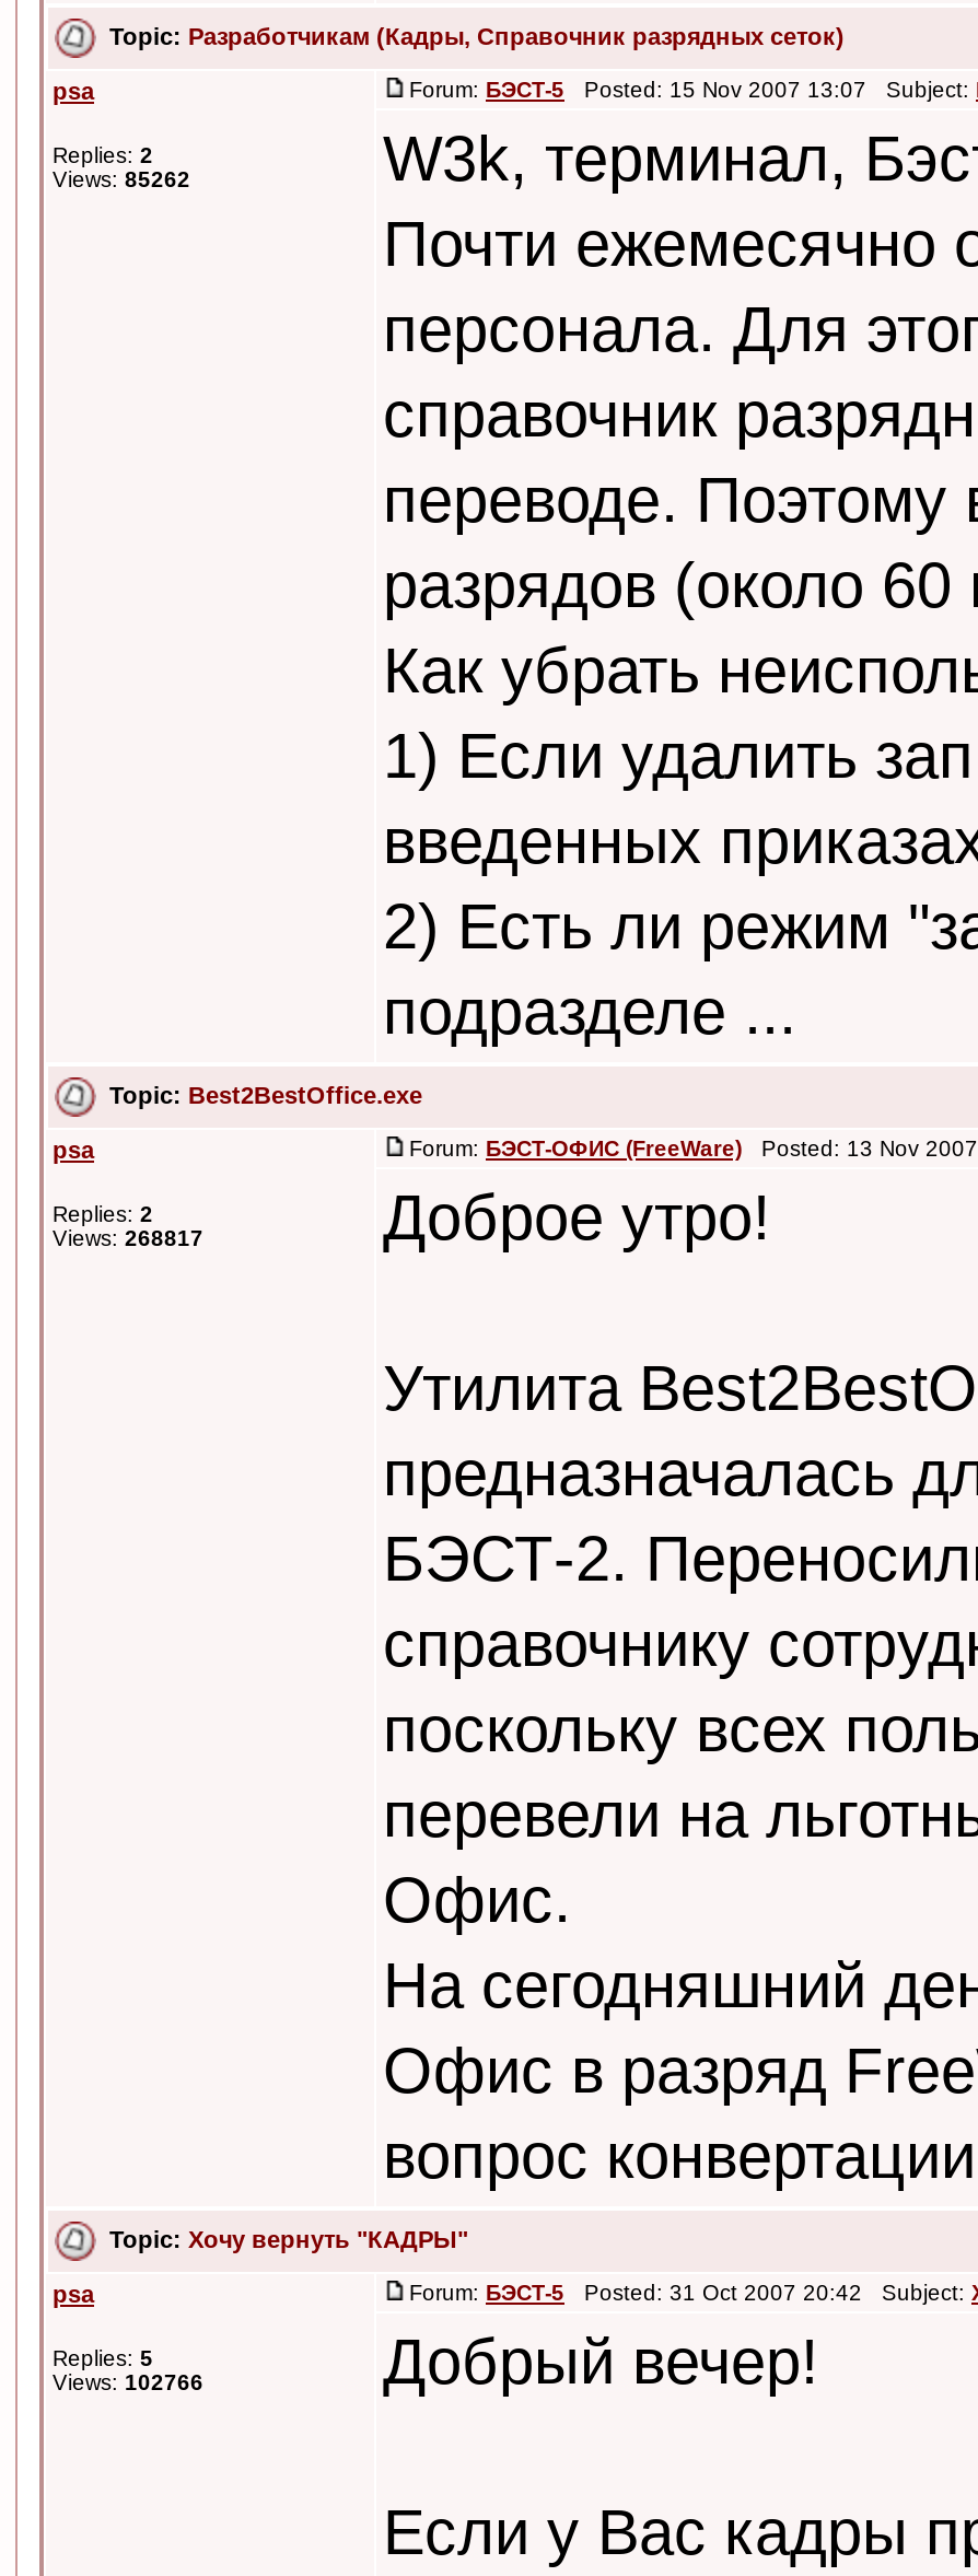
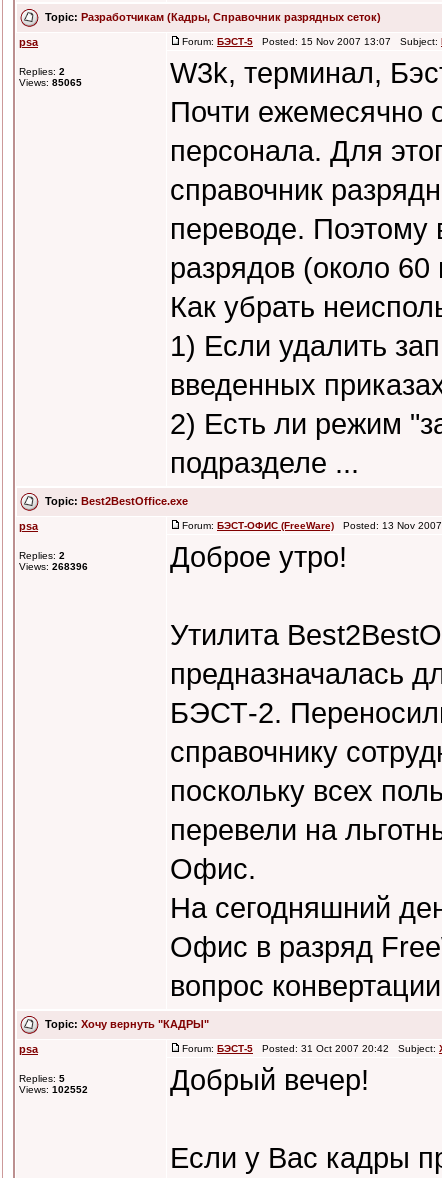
[53,167,190,191] Views: 85262 -> [19,77,82,88] Views: 85065
[53,1226,203,1250] Views: 268817 -> [19,561,88,572] Views: 268396
[53,2370,203,2394] Views: 102766 -> [19,1084,88,1095] Views: 102552

